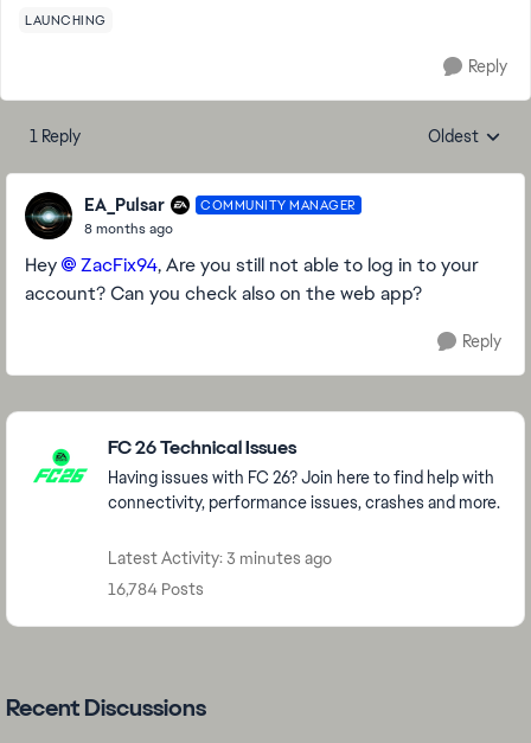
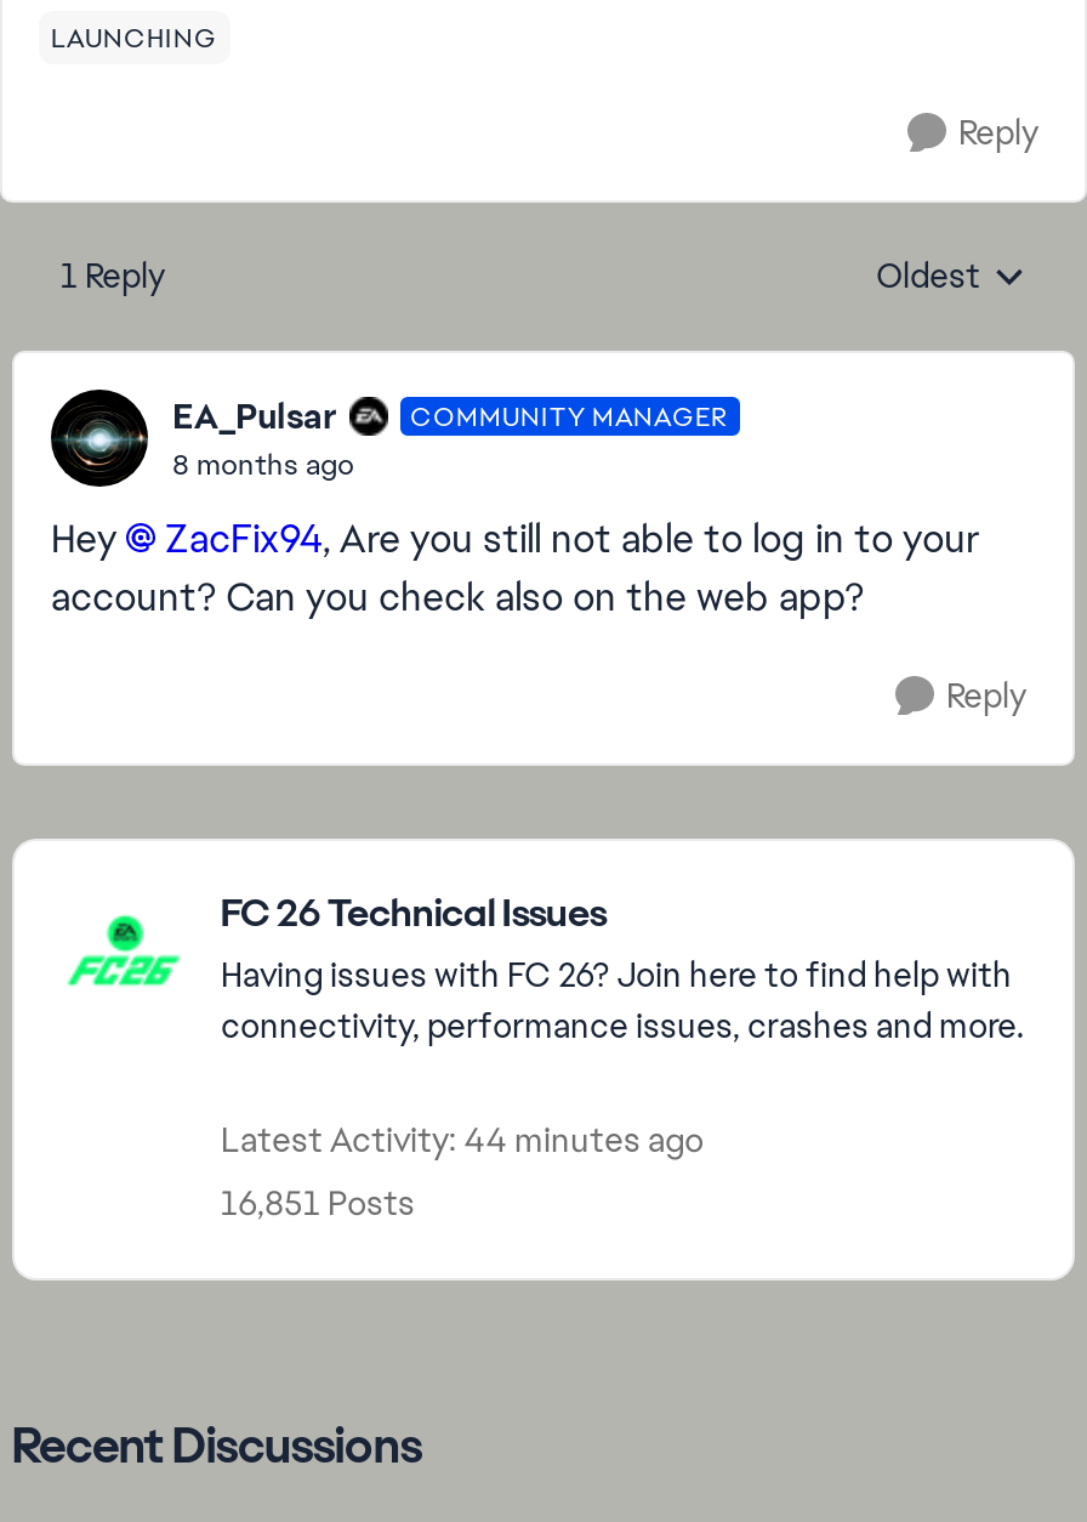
[108,547,332,569] Latest Activity: 3 minutes ago -> [221,1118,704,1162] Latest Activity: 44 minutes ago
[108,578,204,600] 16,784 Posts -> [221,1181,415,1225] 16,851 Posts

